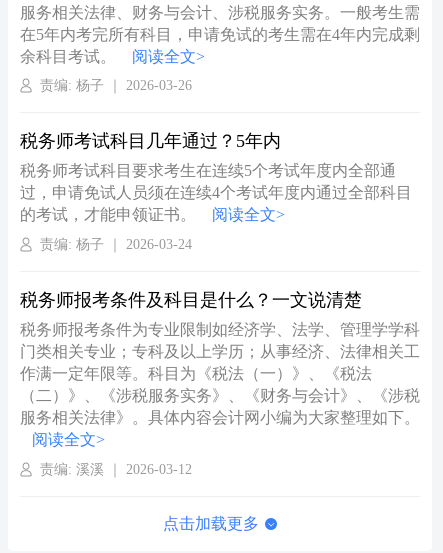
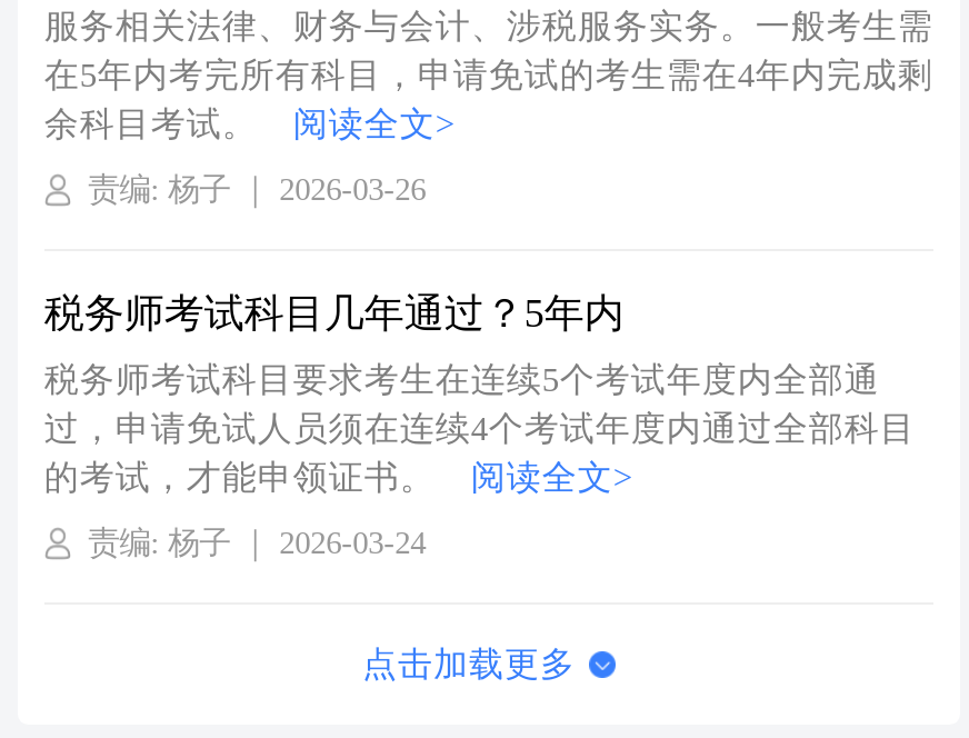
[20,290,420,477] 税务师报考条件及科目是什么？一文说清楚 | 税务师报考条件为专业限制如经济学、法学、管理学学科 | 门类相关专业；专科及以上学历；从事经济、法律相关工 | 作满一定年限等。科目为《税法（一）》、《税法 | （二）》、《涉税服务实务》、《财务与会计》、《涉税 | 服务相关法律》。具体内容会计网小编为大家整理如下。 | 阅读全文> | 责编: 溪溪 ｜ 2026-03-12 -> none

